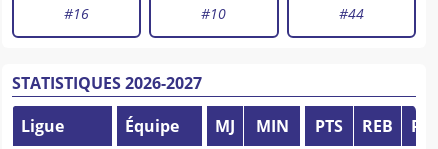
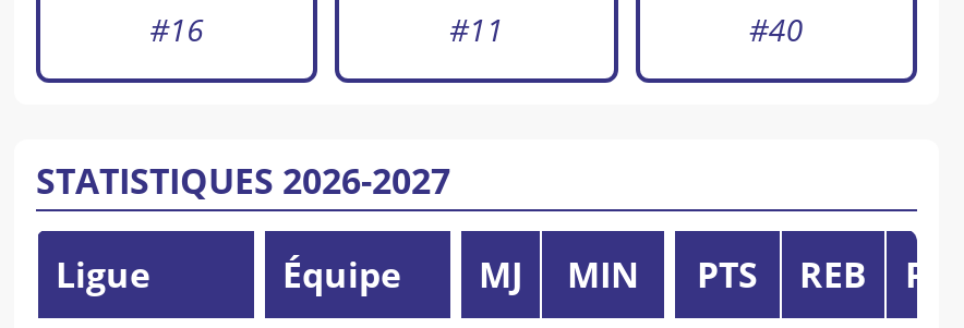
[201,4,226,23] #10 -> [449,9,504,50] #11
[339,4,364,23] #44 -> [749,9,803,50] #40

